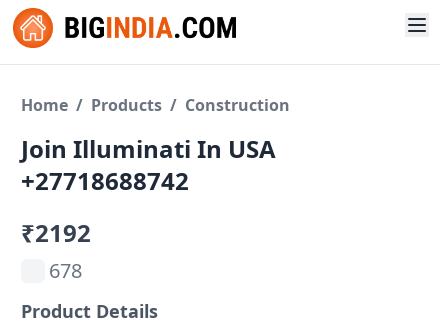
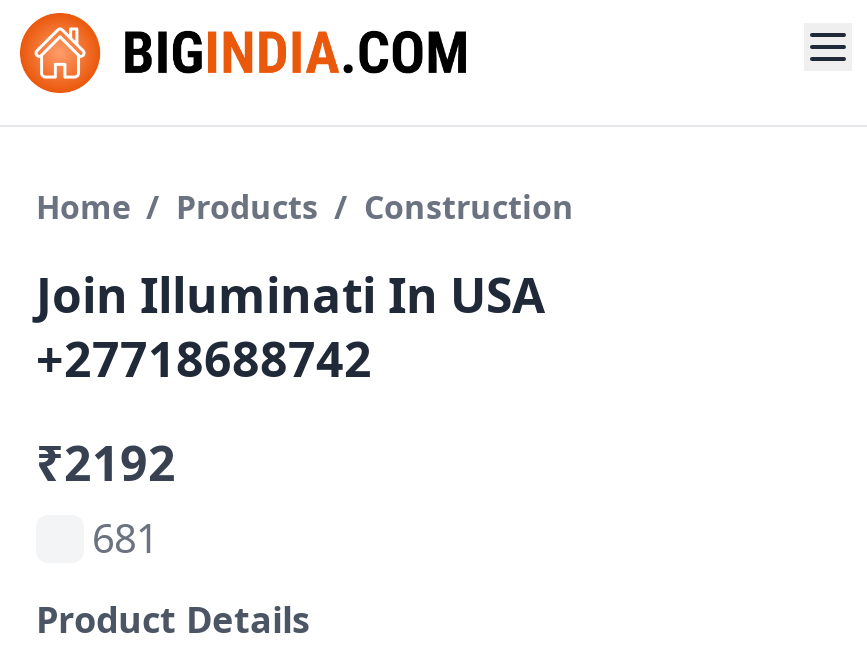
[49,257,82,284] 678 -> [92,511,158,565] 681

